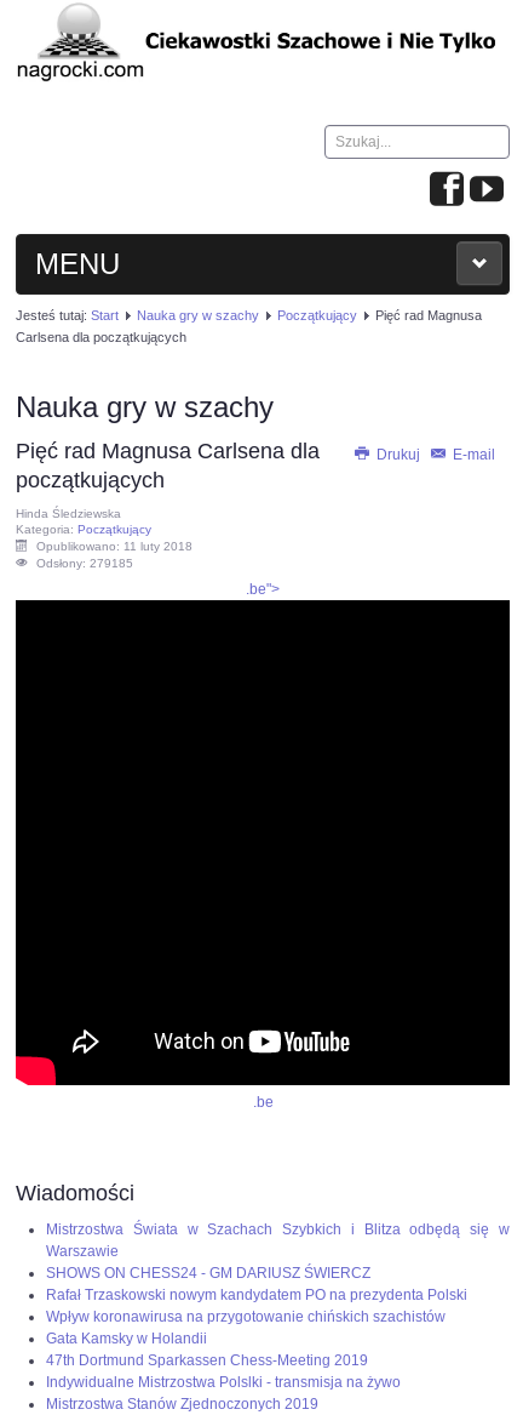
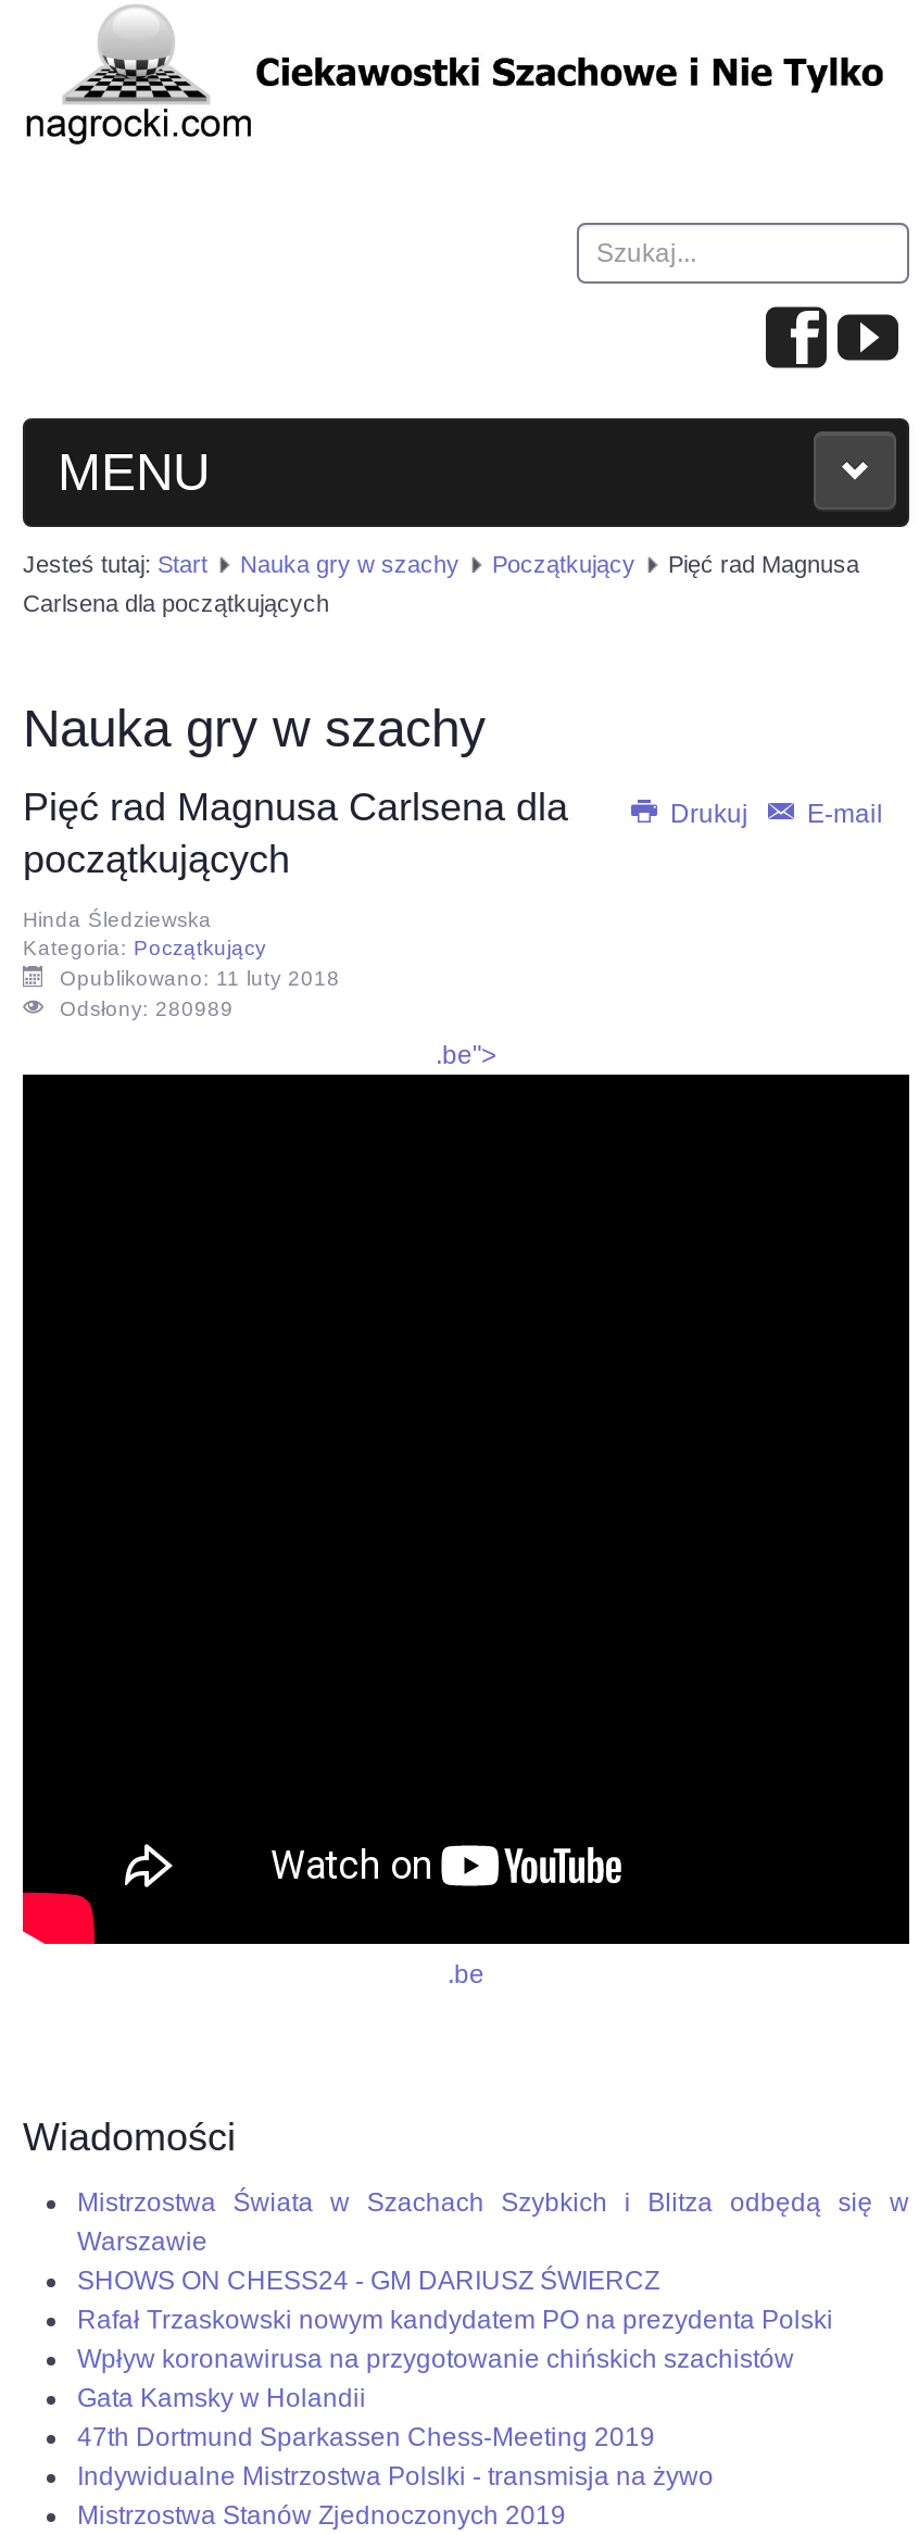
[36,557,133,570] Odsłony: 279185 -> [60,996,234,1020] Odsłony: 280989

